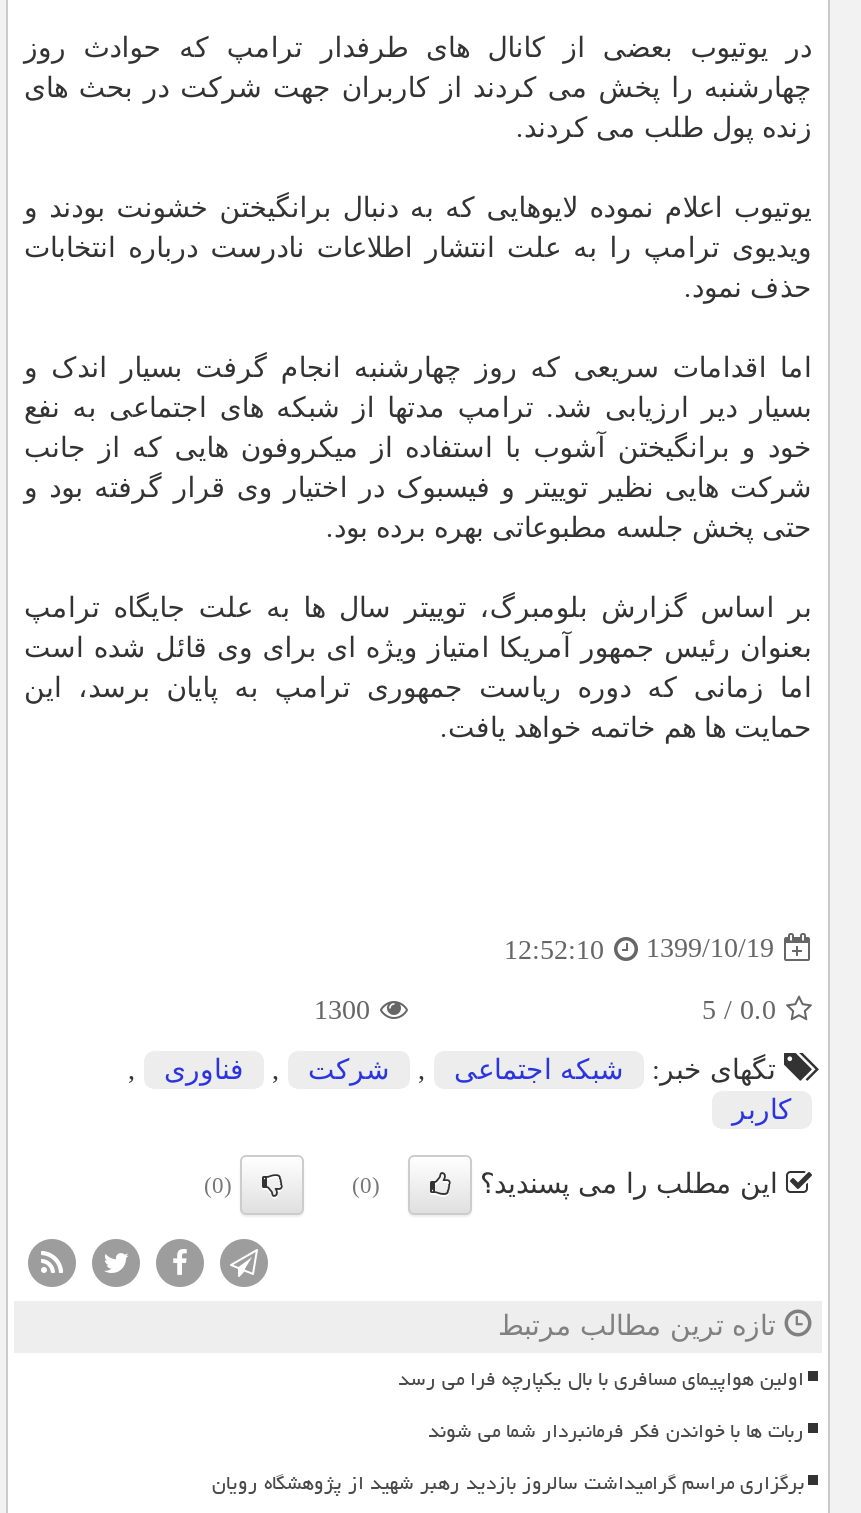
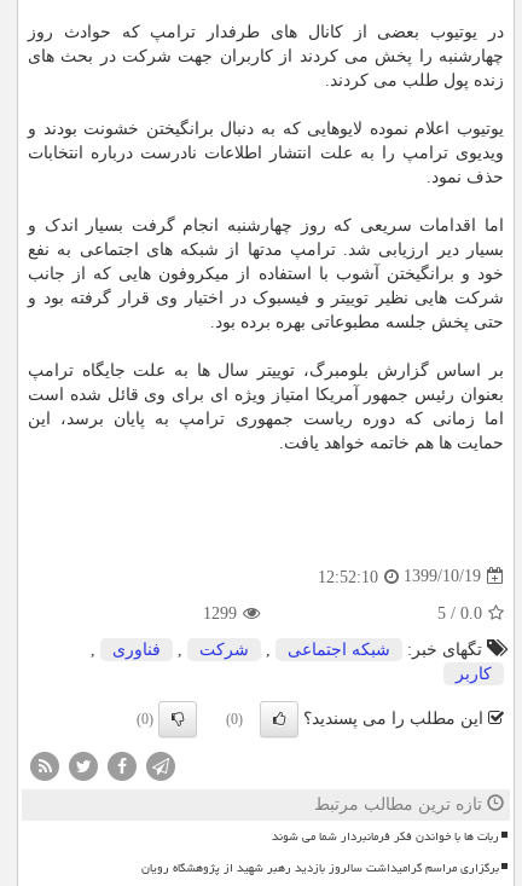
[314,995,370,1025] 1300 -> [203,604,237,623] 1299
[398,1359,804,1399] اولین هواپیمای مسافری با بال یکپارچه فرا می رسد -> none

